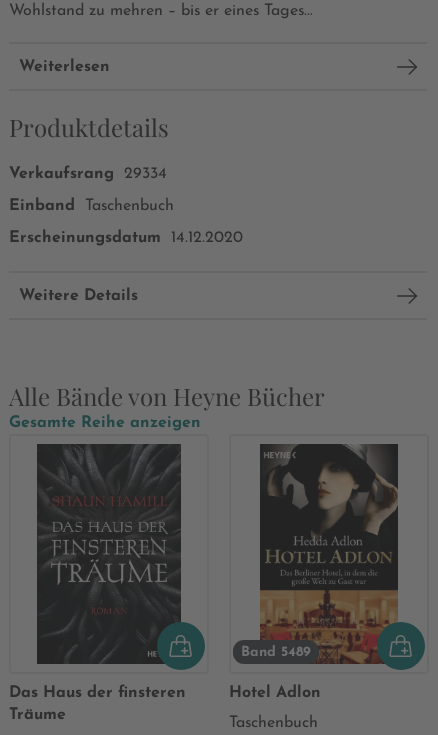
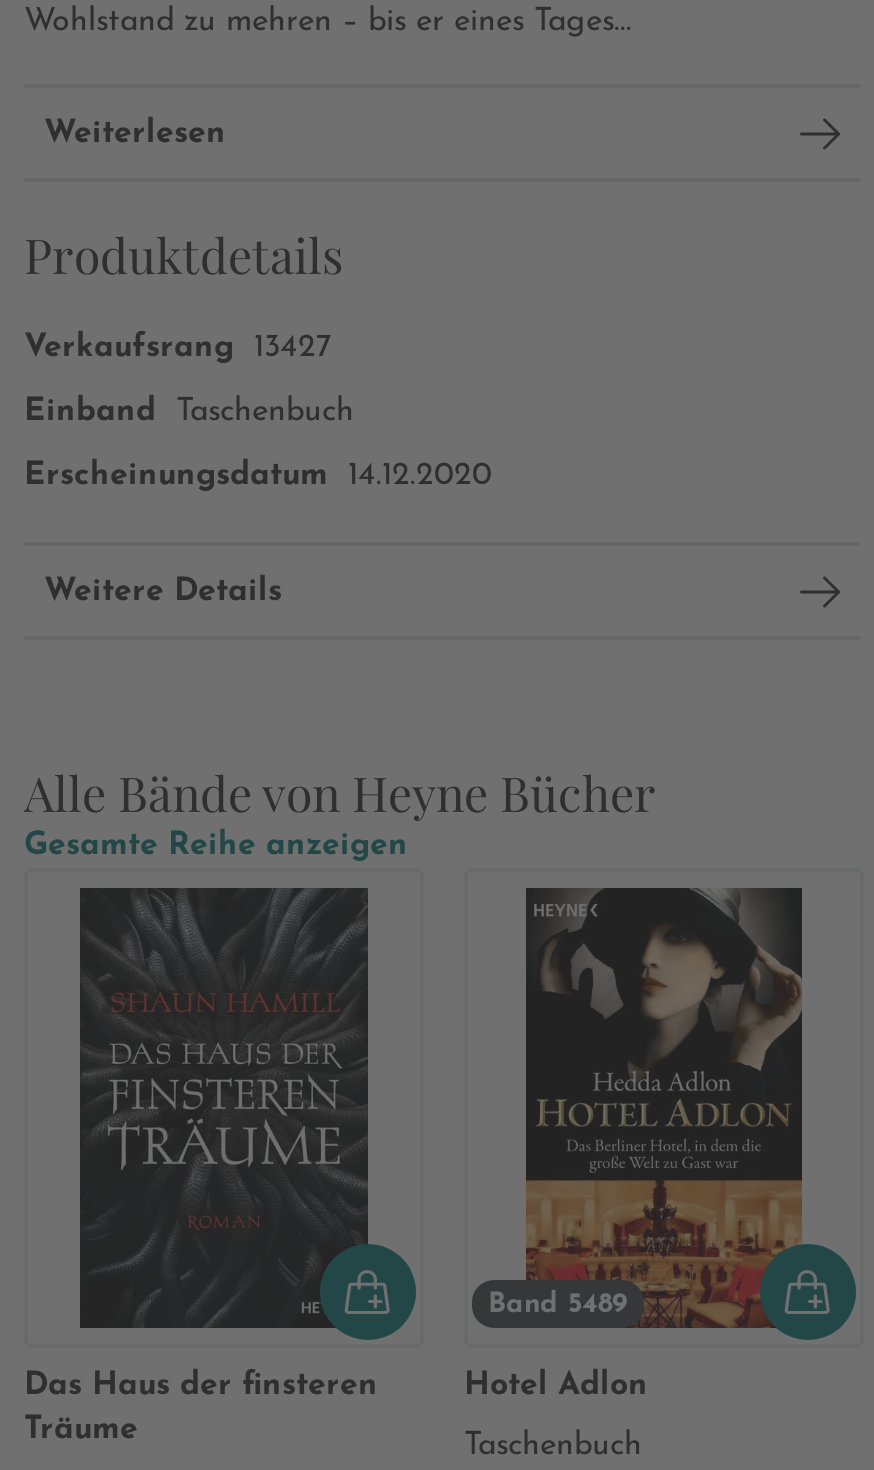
[9,166,167,182] Verkaufsrang 29334 -> [24,332,332,364] Verkaufsrang 13427

